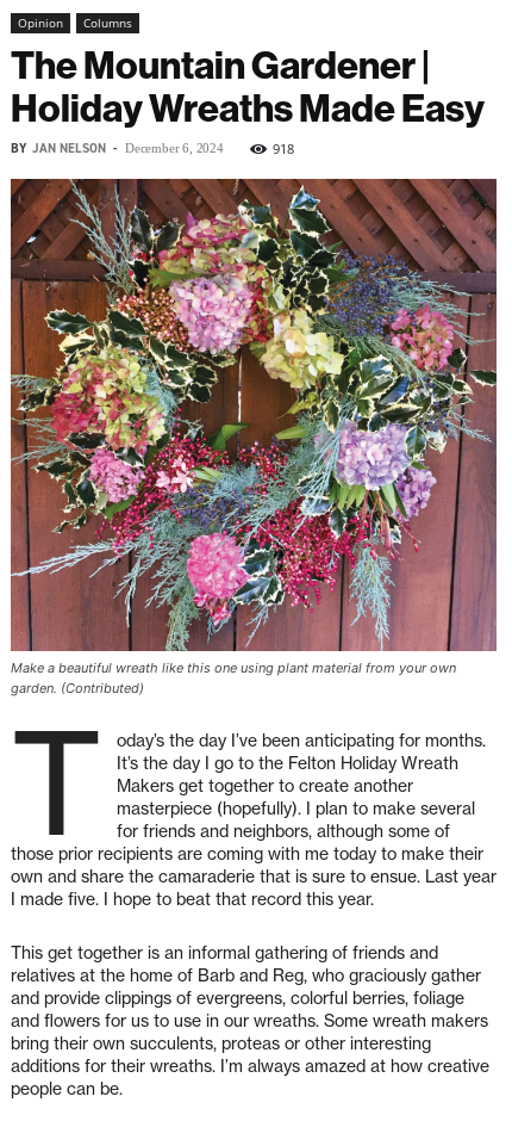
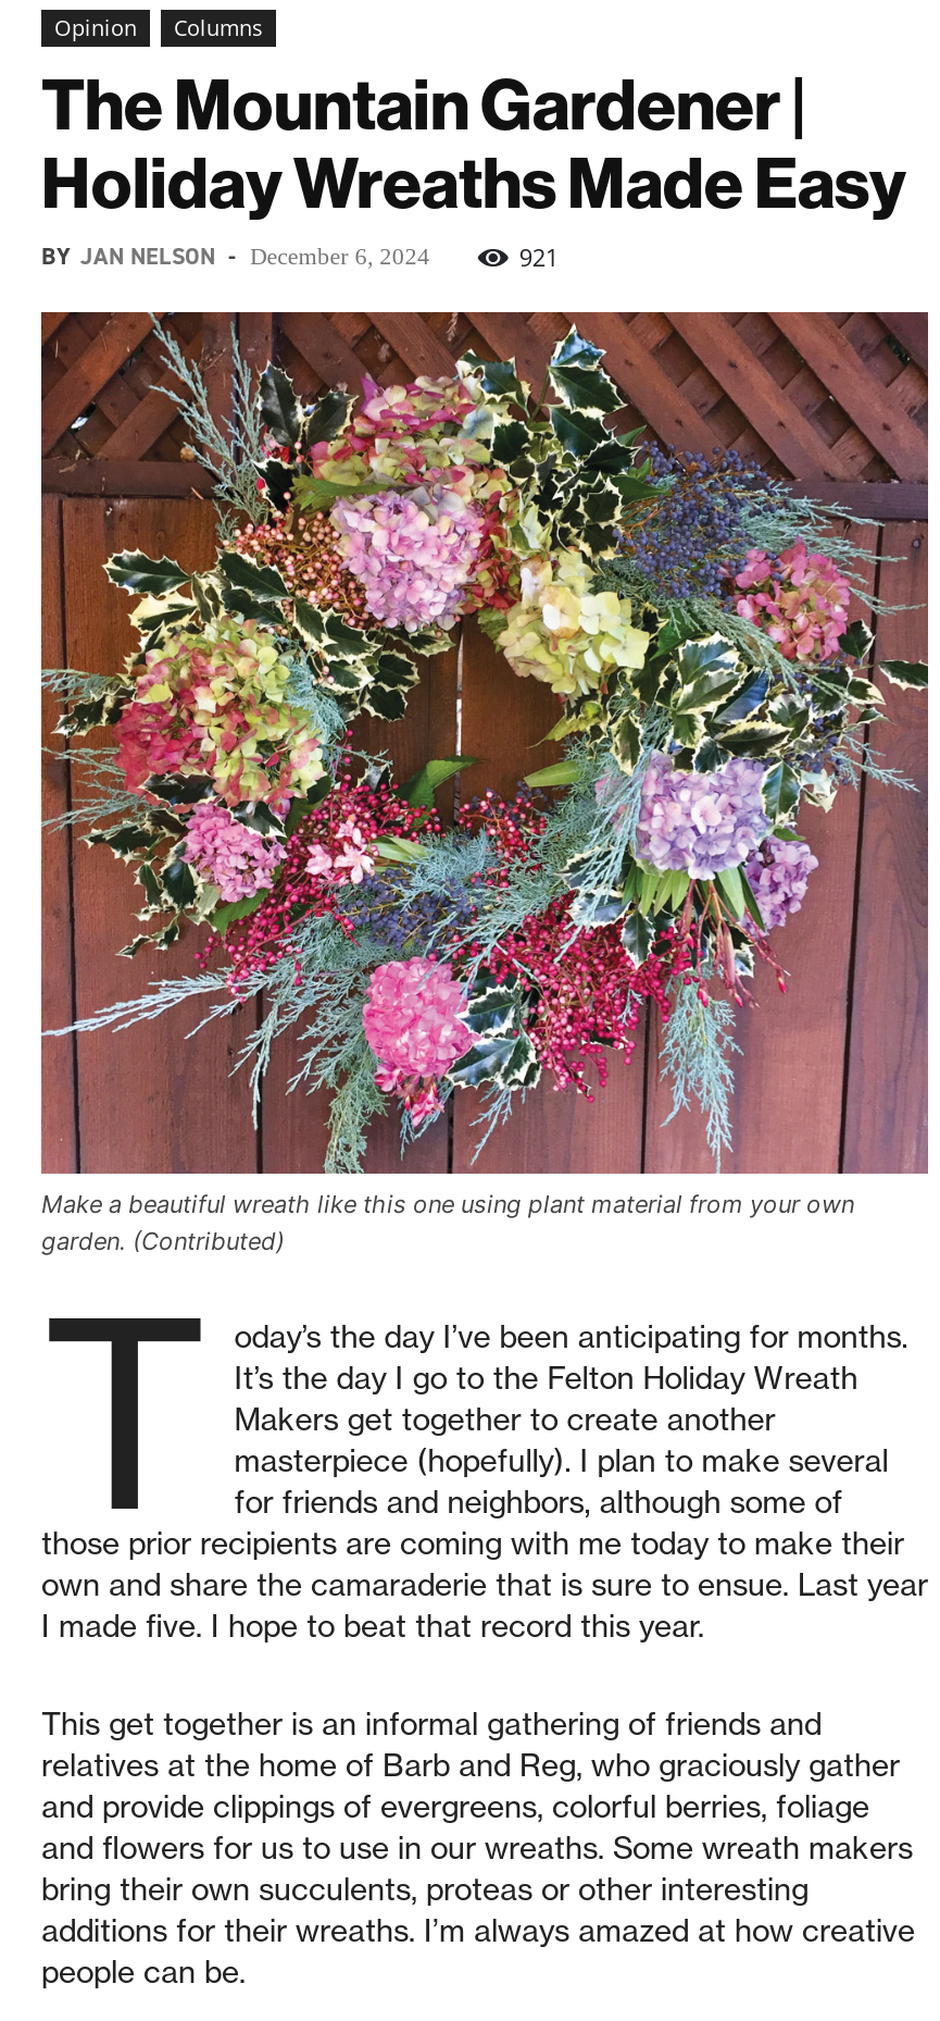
[272,140,294,157] 918 -> [519,240,558,273] 921

